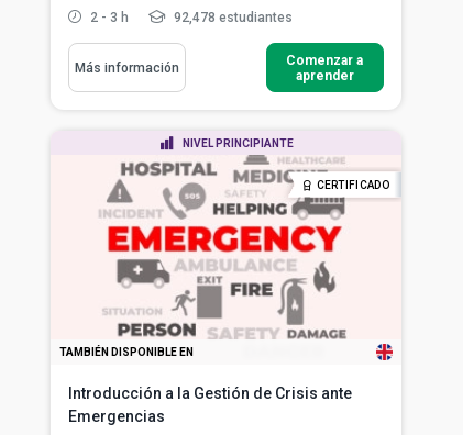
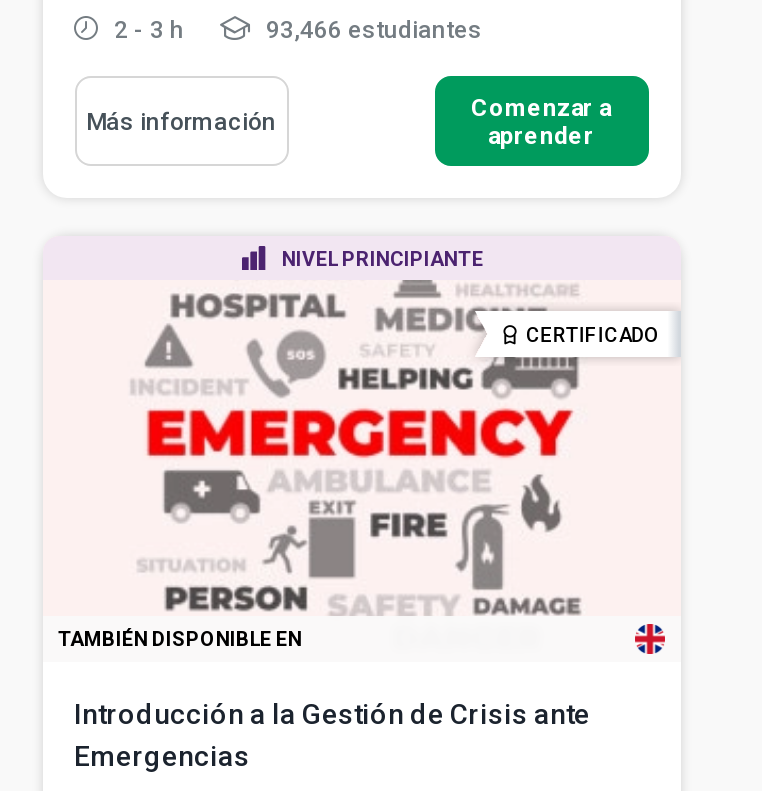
[170,10,292,25] 92,478 estudiantes -> [260,16,482,44] 93,466 estudiantes

